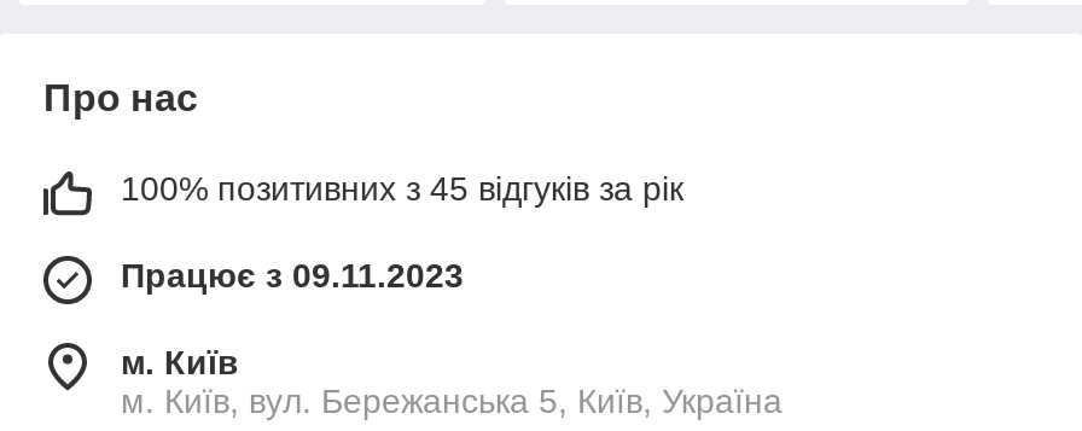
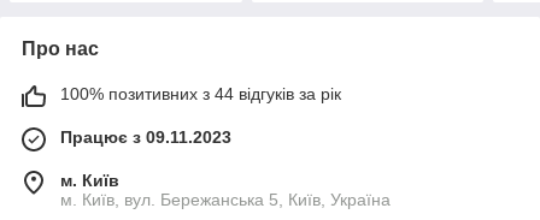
[121,168,683,206] 100% позитивних з 45 відгуків за рік -> [60,84,341,103] 100% позитивних з 44 відгуків за рік

